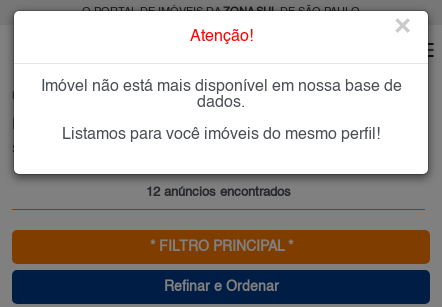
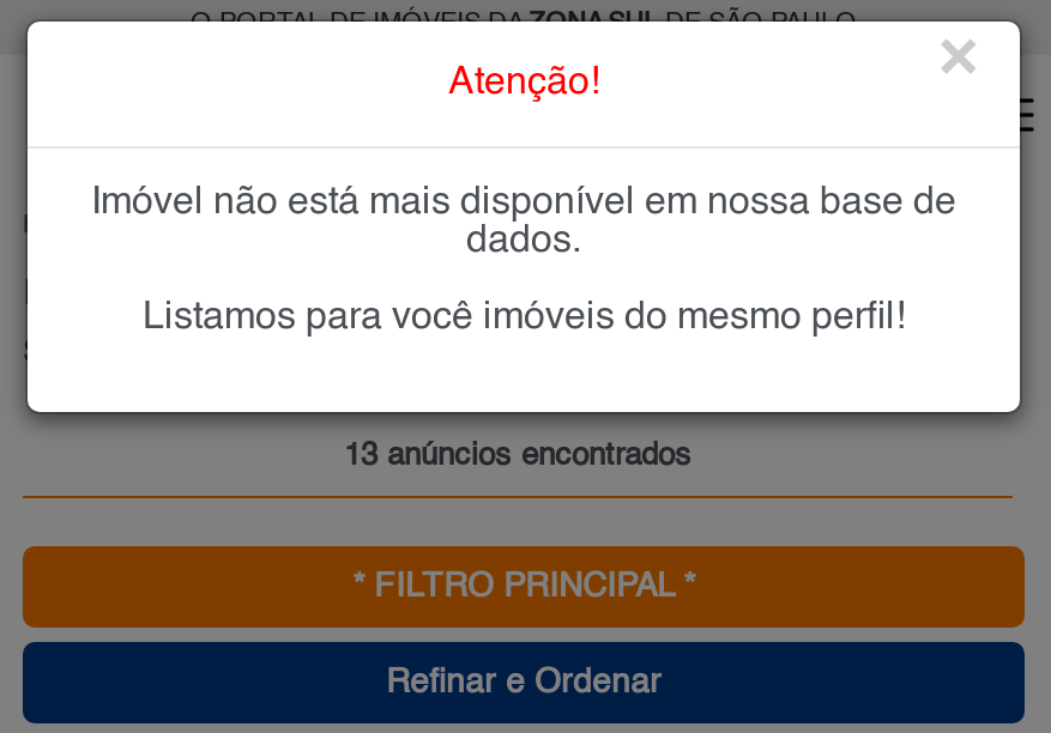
[146,186,291,199] 12 anúncios encontrados -> [344,441,691,472] 13 anúncios encontrados

